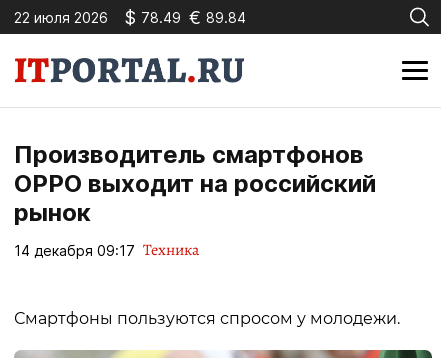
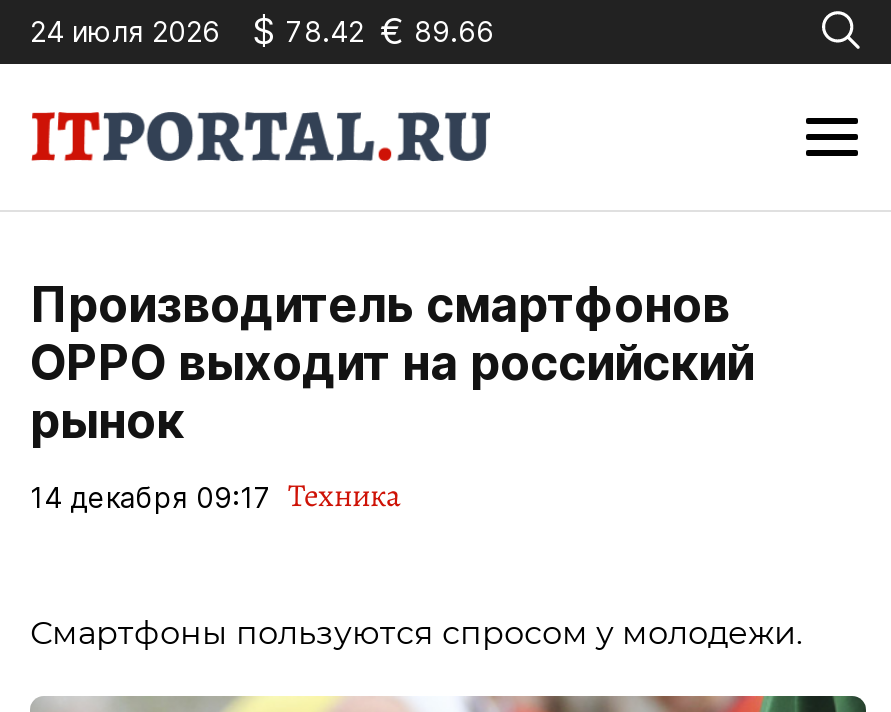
[14,8,108,25] 22 июля 2026 -> [30,13,220,47] 24 июля 2026
[124,6,246,27] $ 78.49 € 89.84 -> [252,9,494,51] $ 78.42 € 89.66

